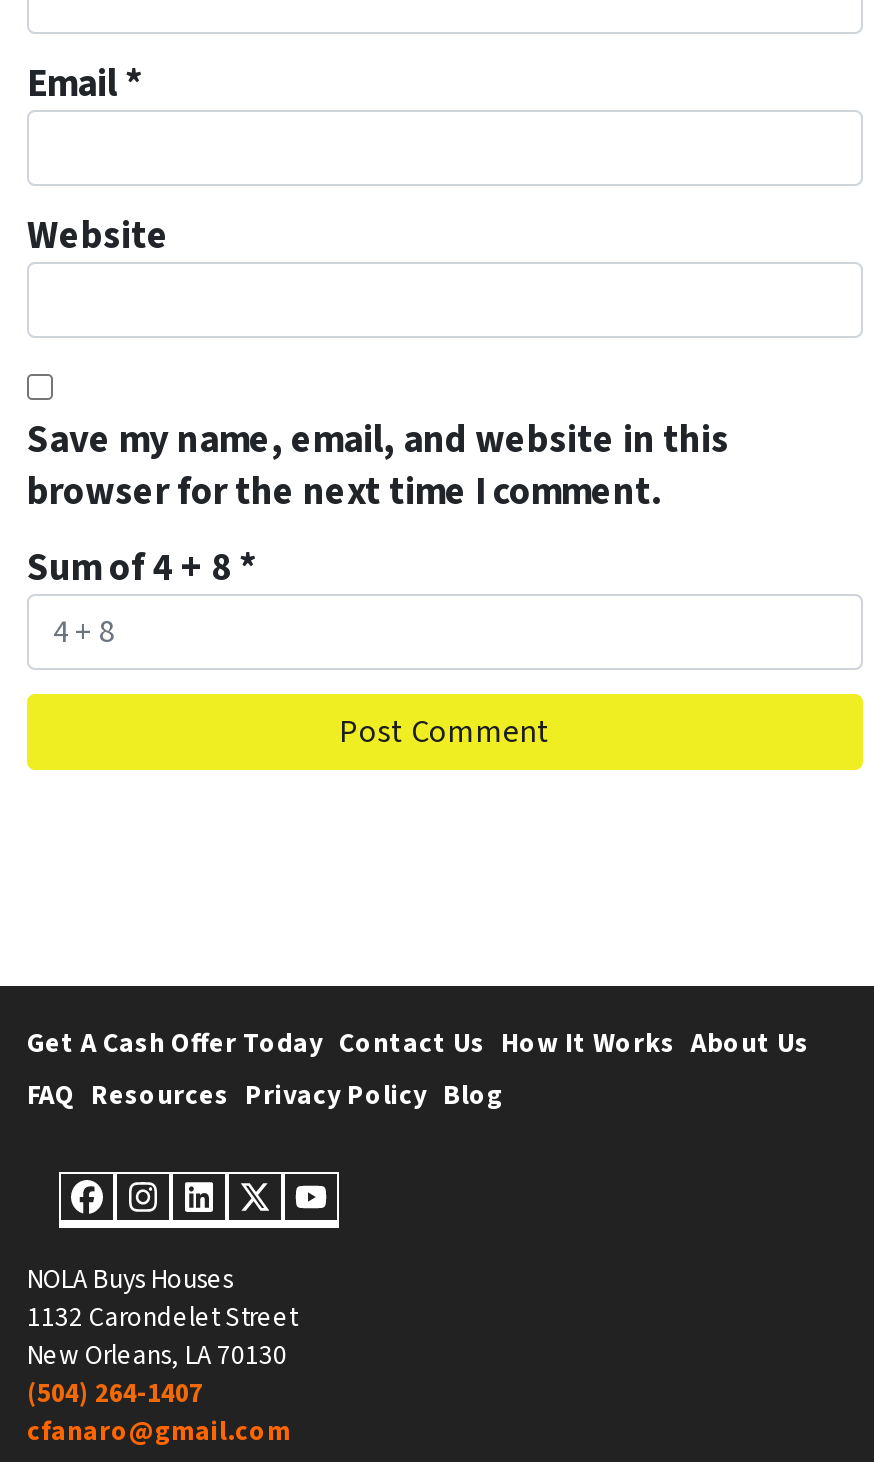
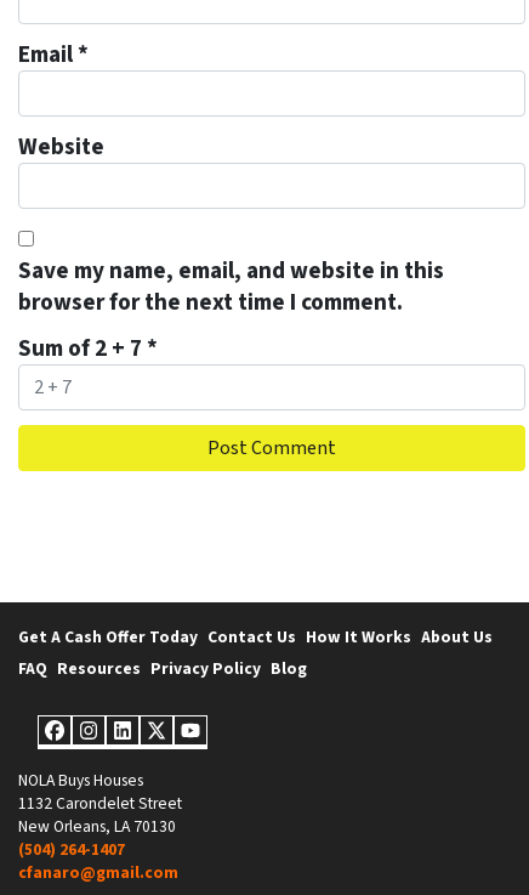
[27,540,257,596] Sum of 4 + 8 * -> [18,332,158,366] Sum of 2 + 7 *

